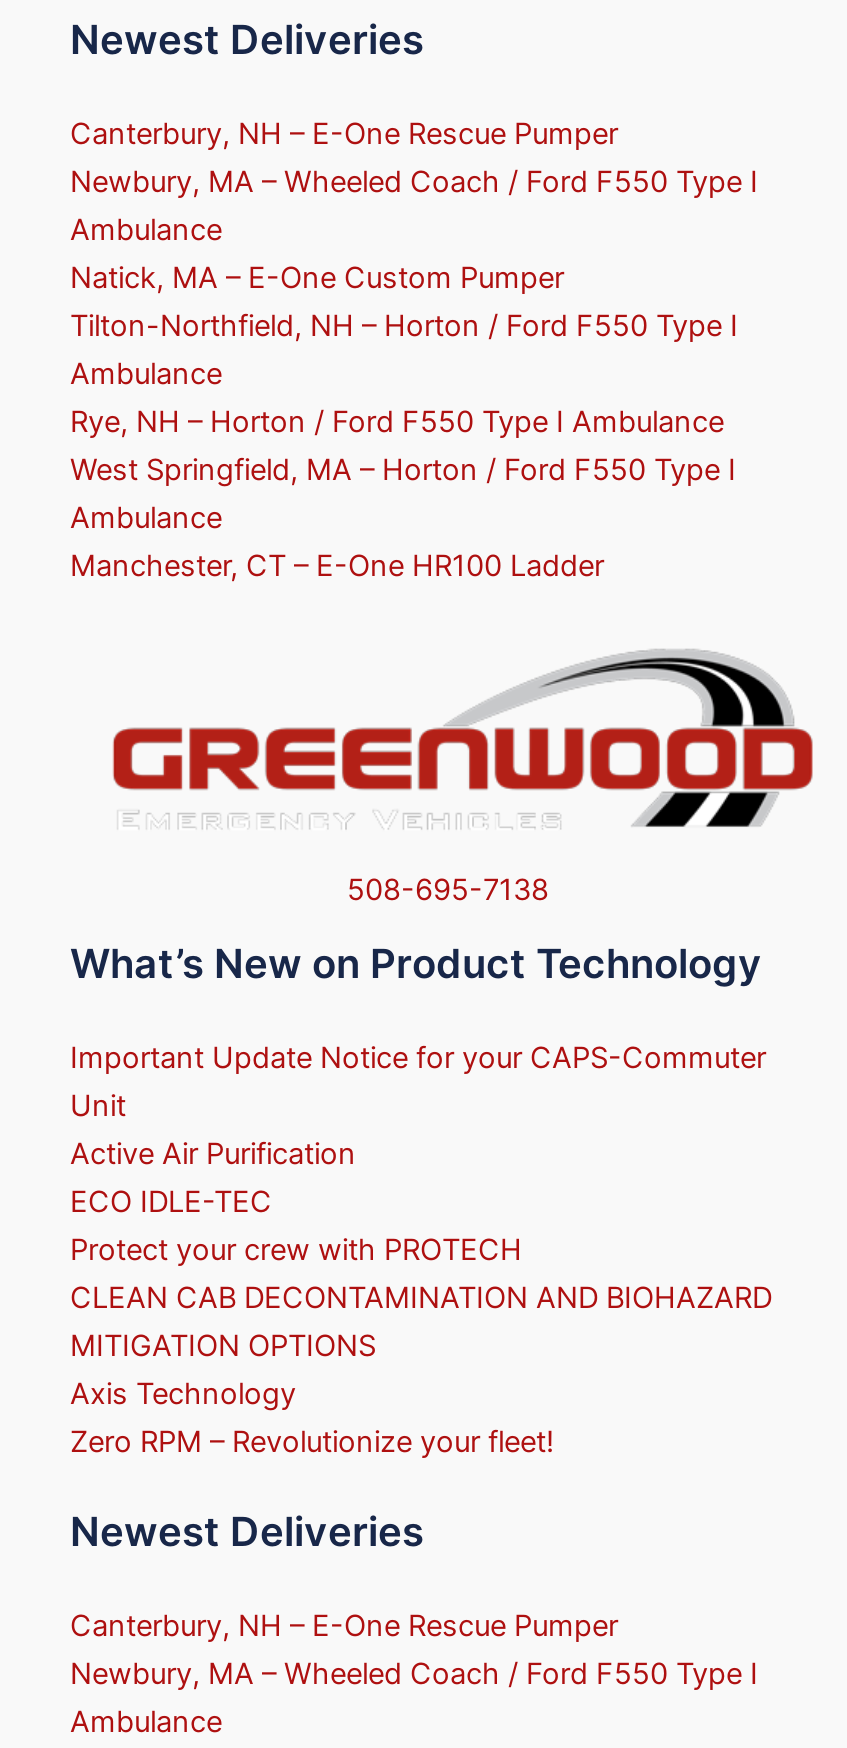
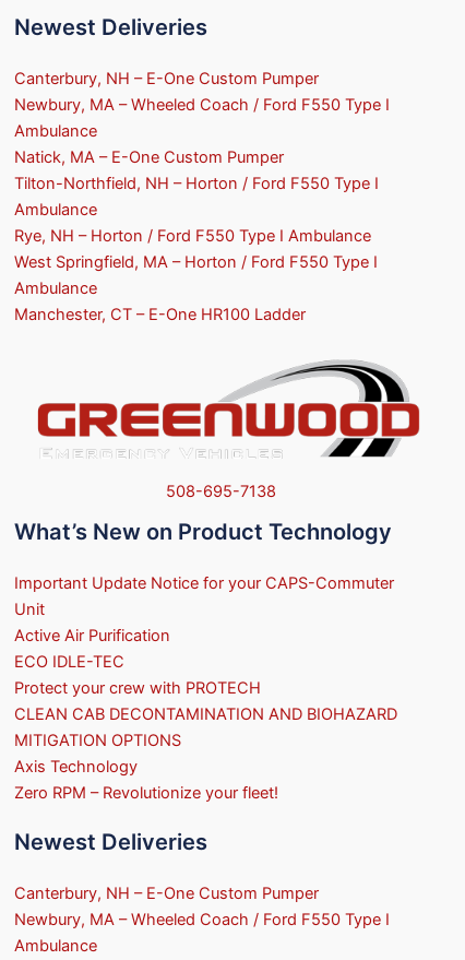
[70,116,618,152] Canterbury, NH – E-One Rescue Pumper -> [14,69,319,89] Canterbury, NH – E-One Custom Pumper
[70,1608,618,1644] Canterbury, NH – E-One Rescue Pumper -> [14,884,319,903] Canterbury, NH – E-One Custom Pumper

